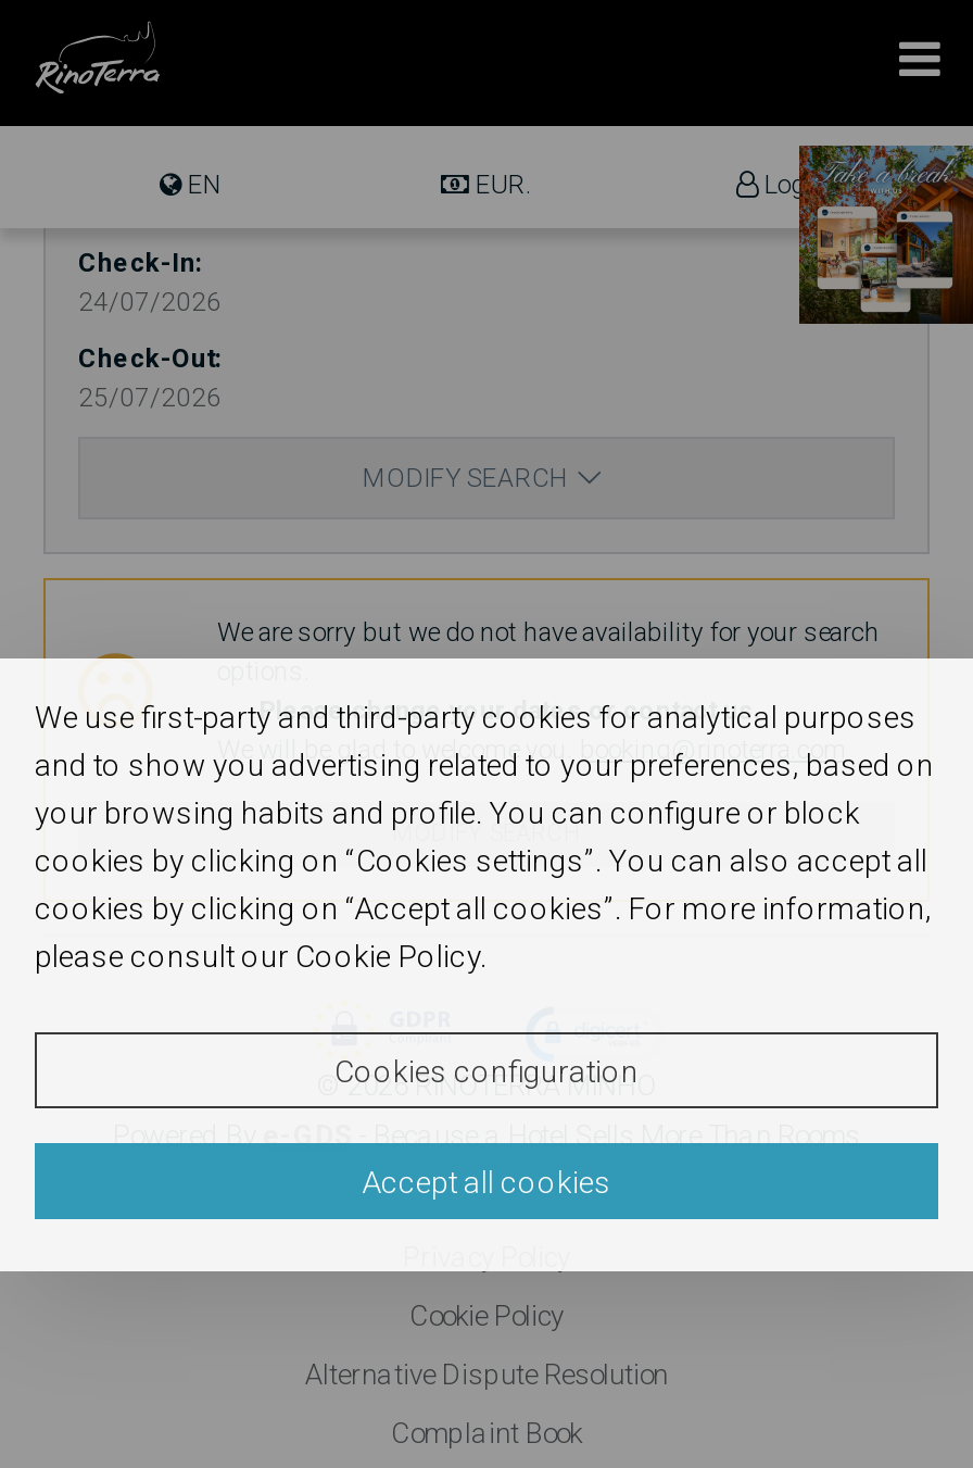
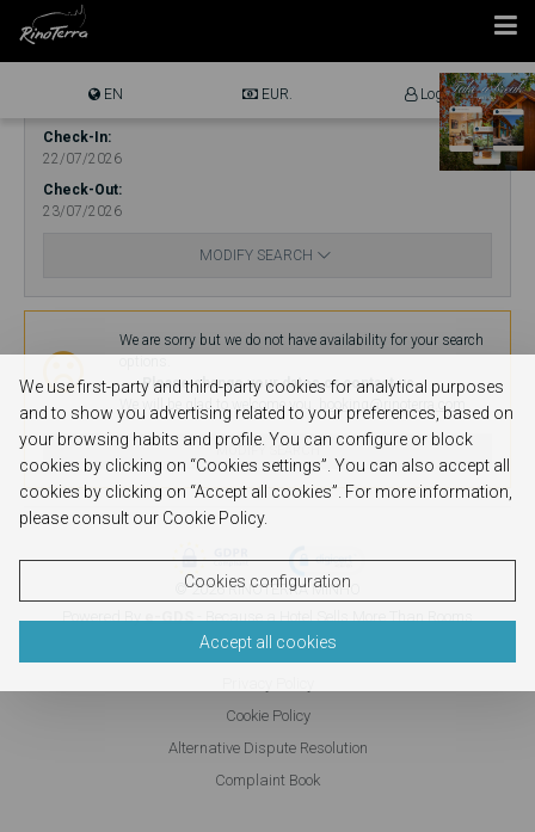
[78,287,222,317] 24/07/2026 -> [43,150,122,167] 22/07/2026
[78,382,222,413] 25/07/2026 -> [43,203,122,220] 23/07/2026

